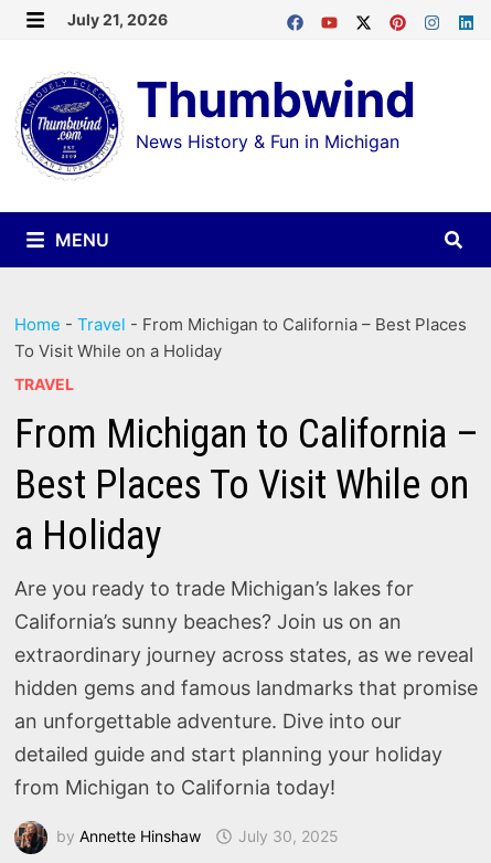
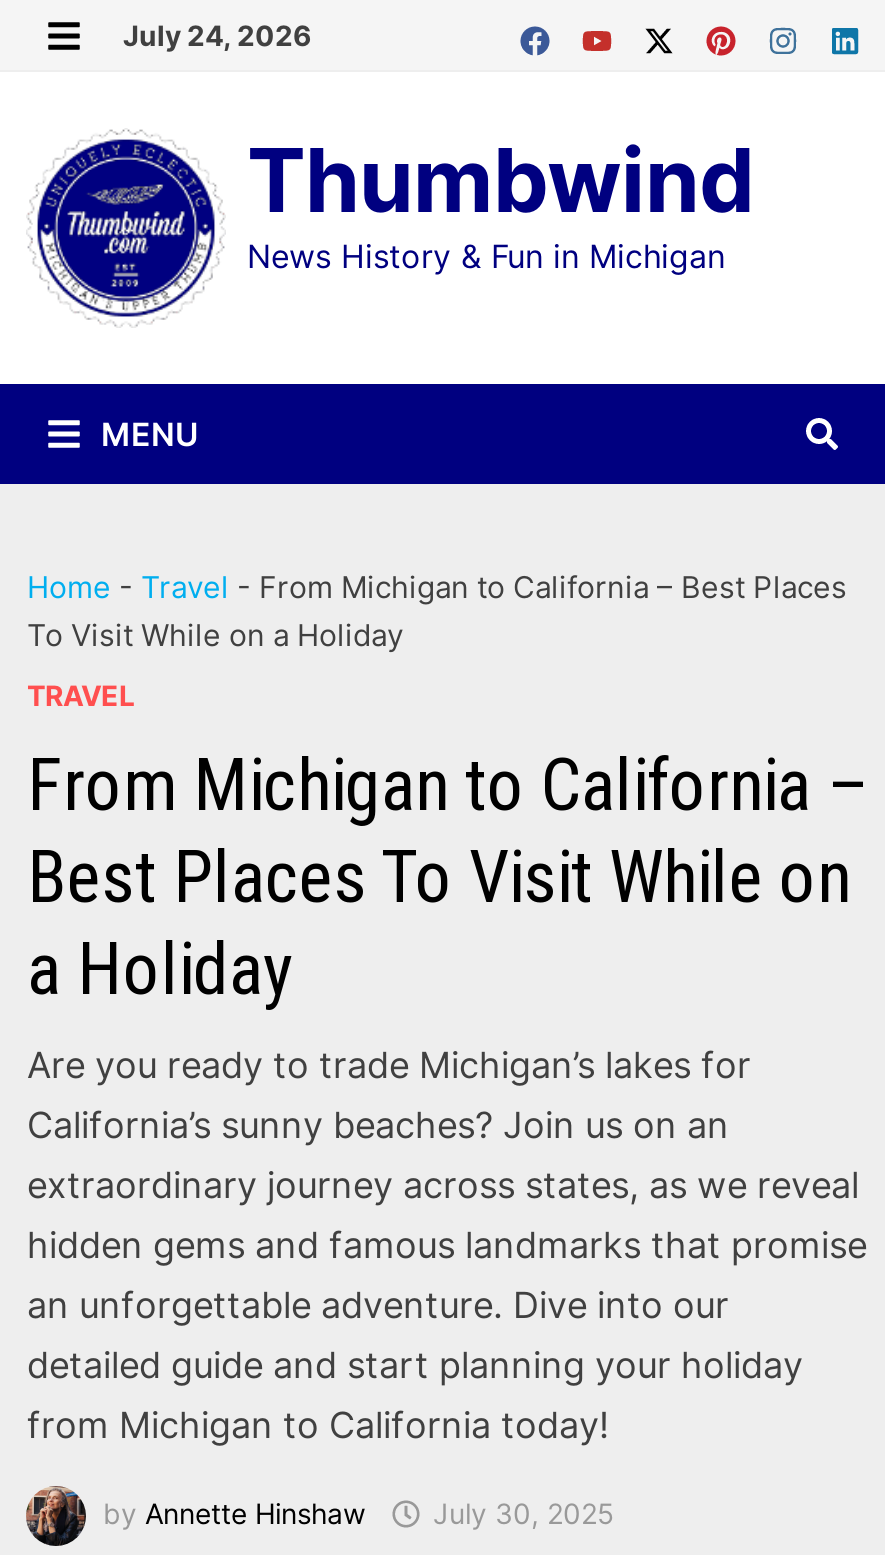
[68,10,168,29] July 21, 2026 -> [123,18,311,52] July 24, 2026

